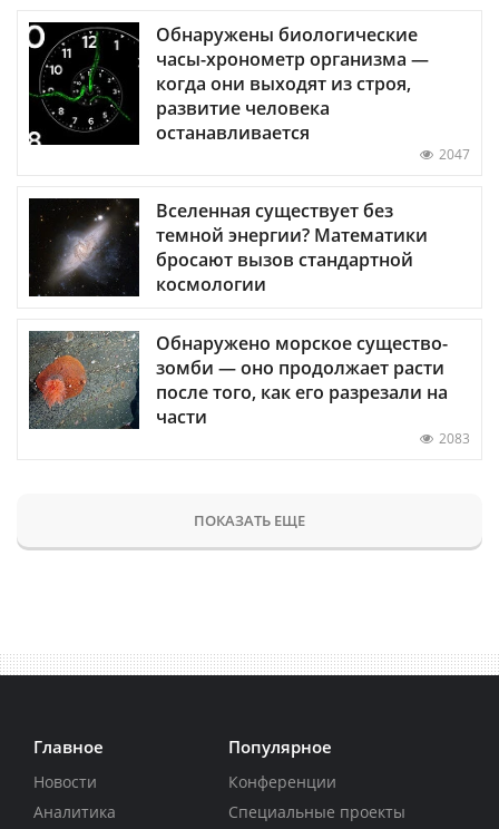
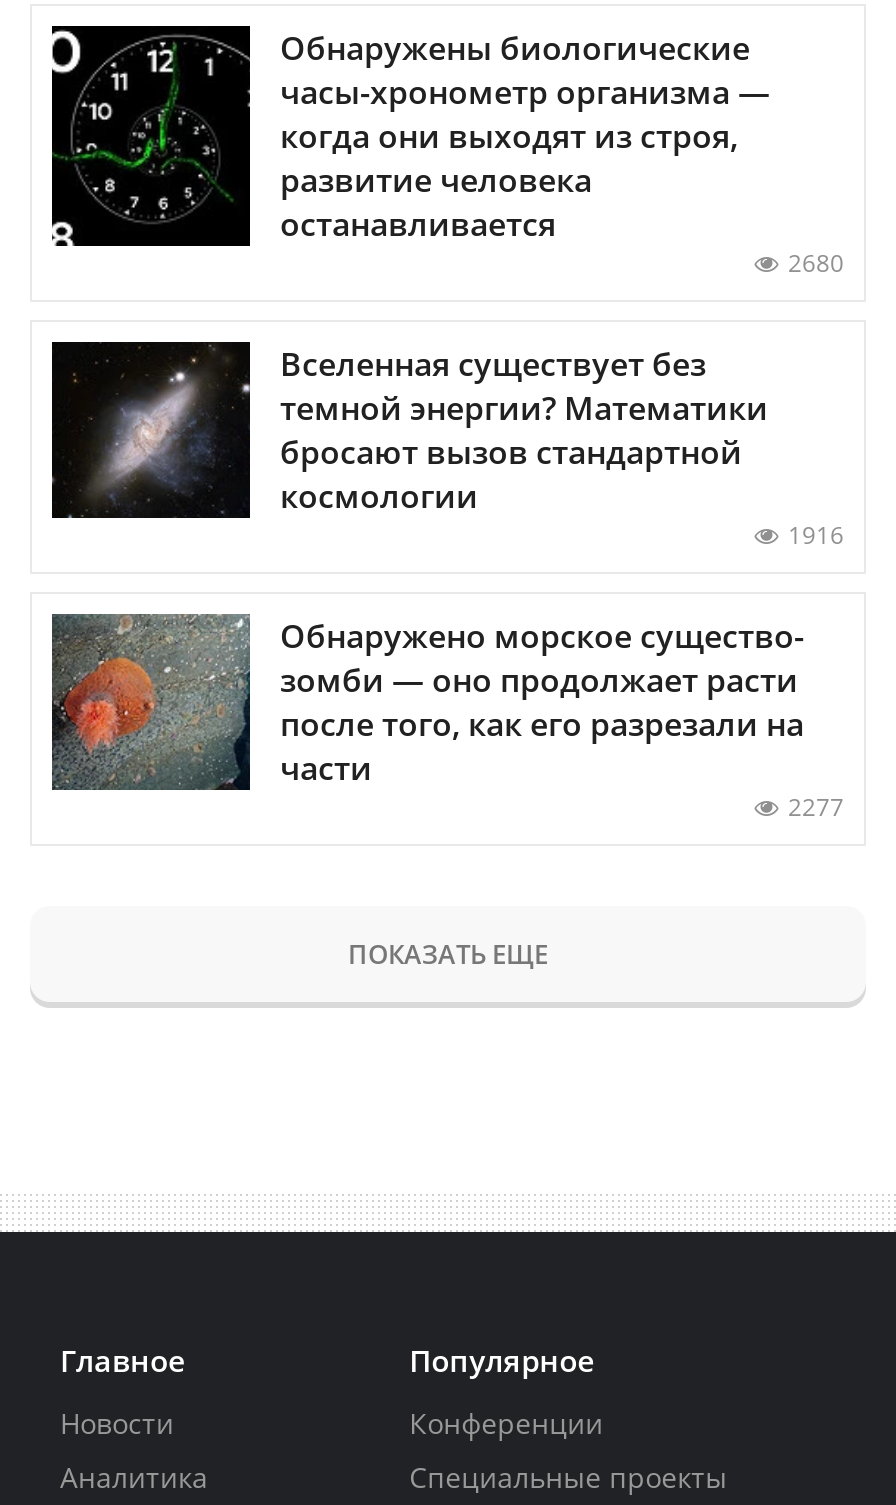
[439,145,470,163] 2047 -> [788,245,844,279] 2680
none -> [788,518,844,552] 1916
[439,429,470,448] 2083 -> [788,790,844,824] 2277

